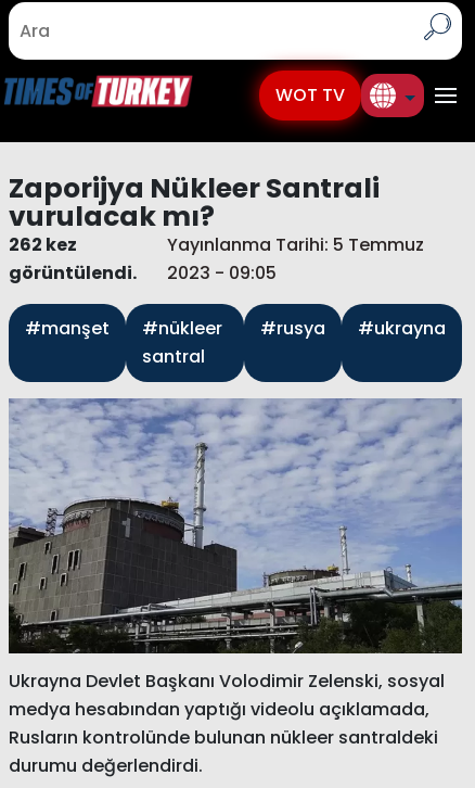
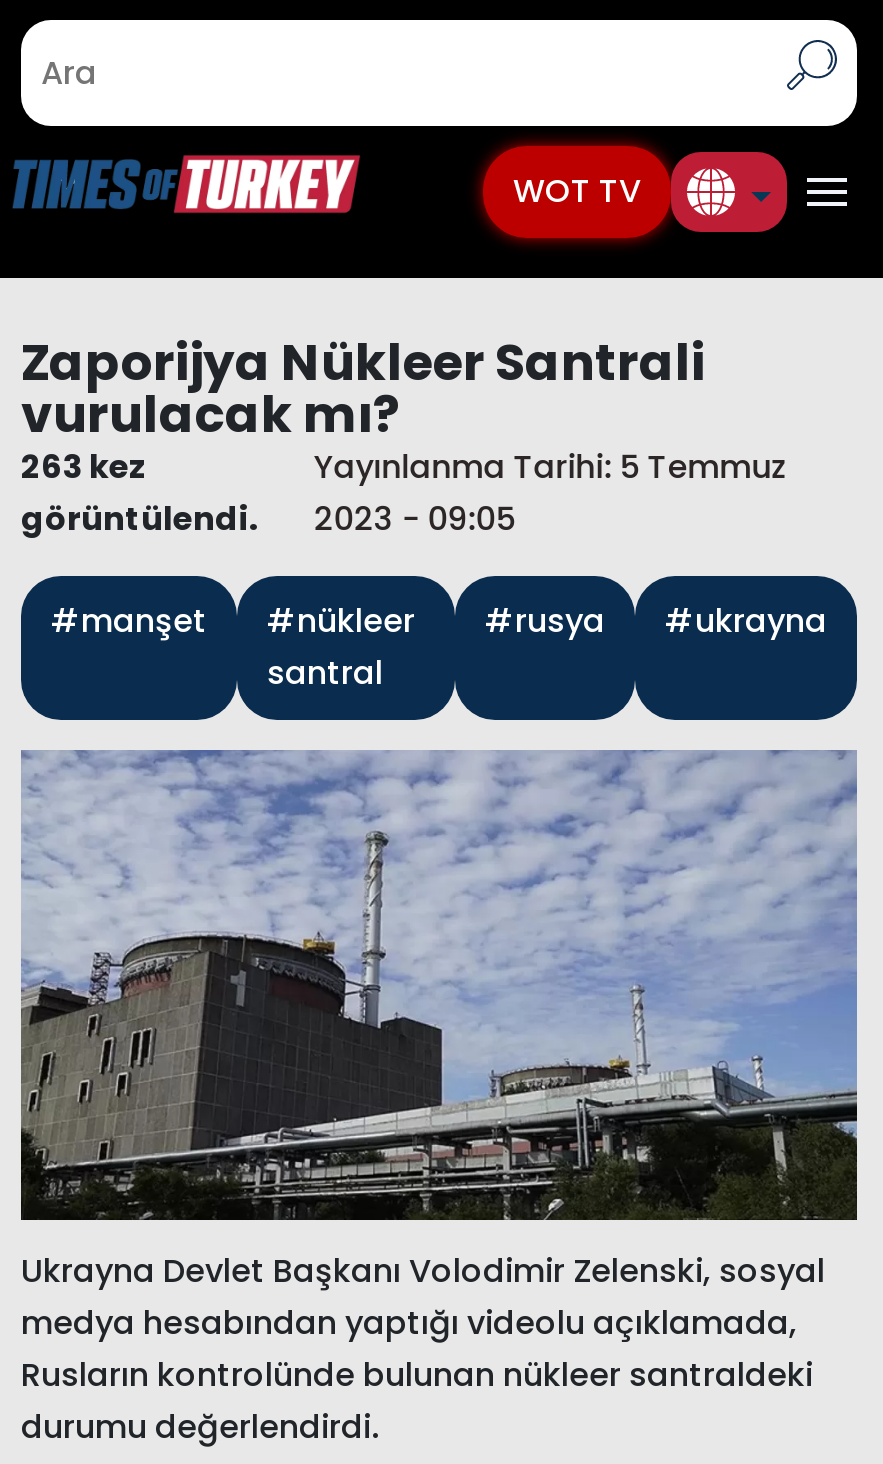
[9,232,77,257] 262 kez -> [21,444,147,490] 263 kez

